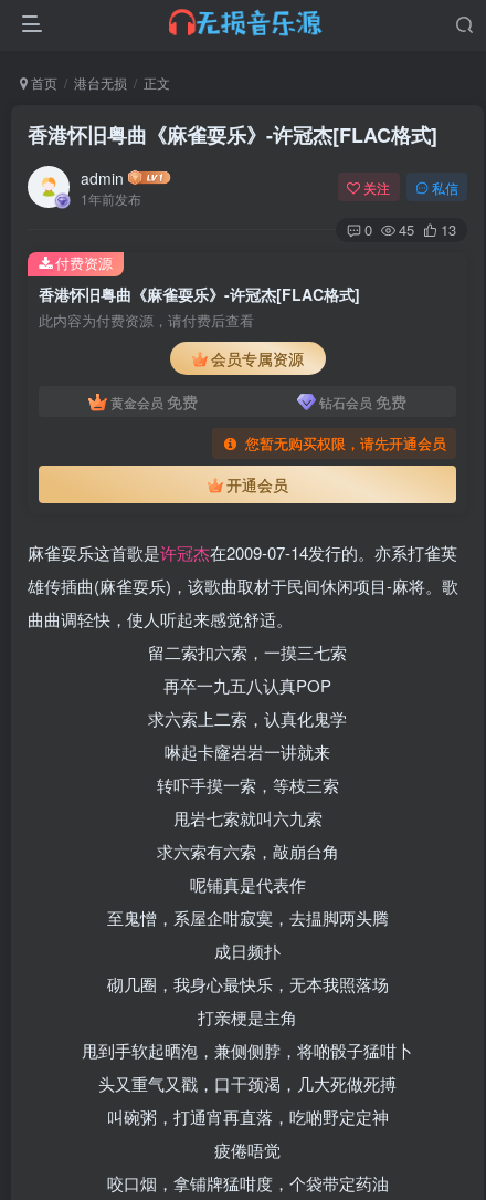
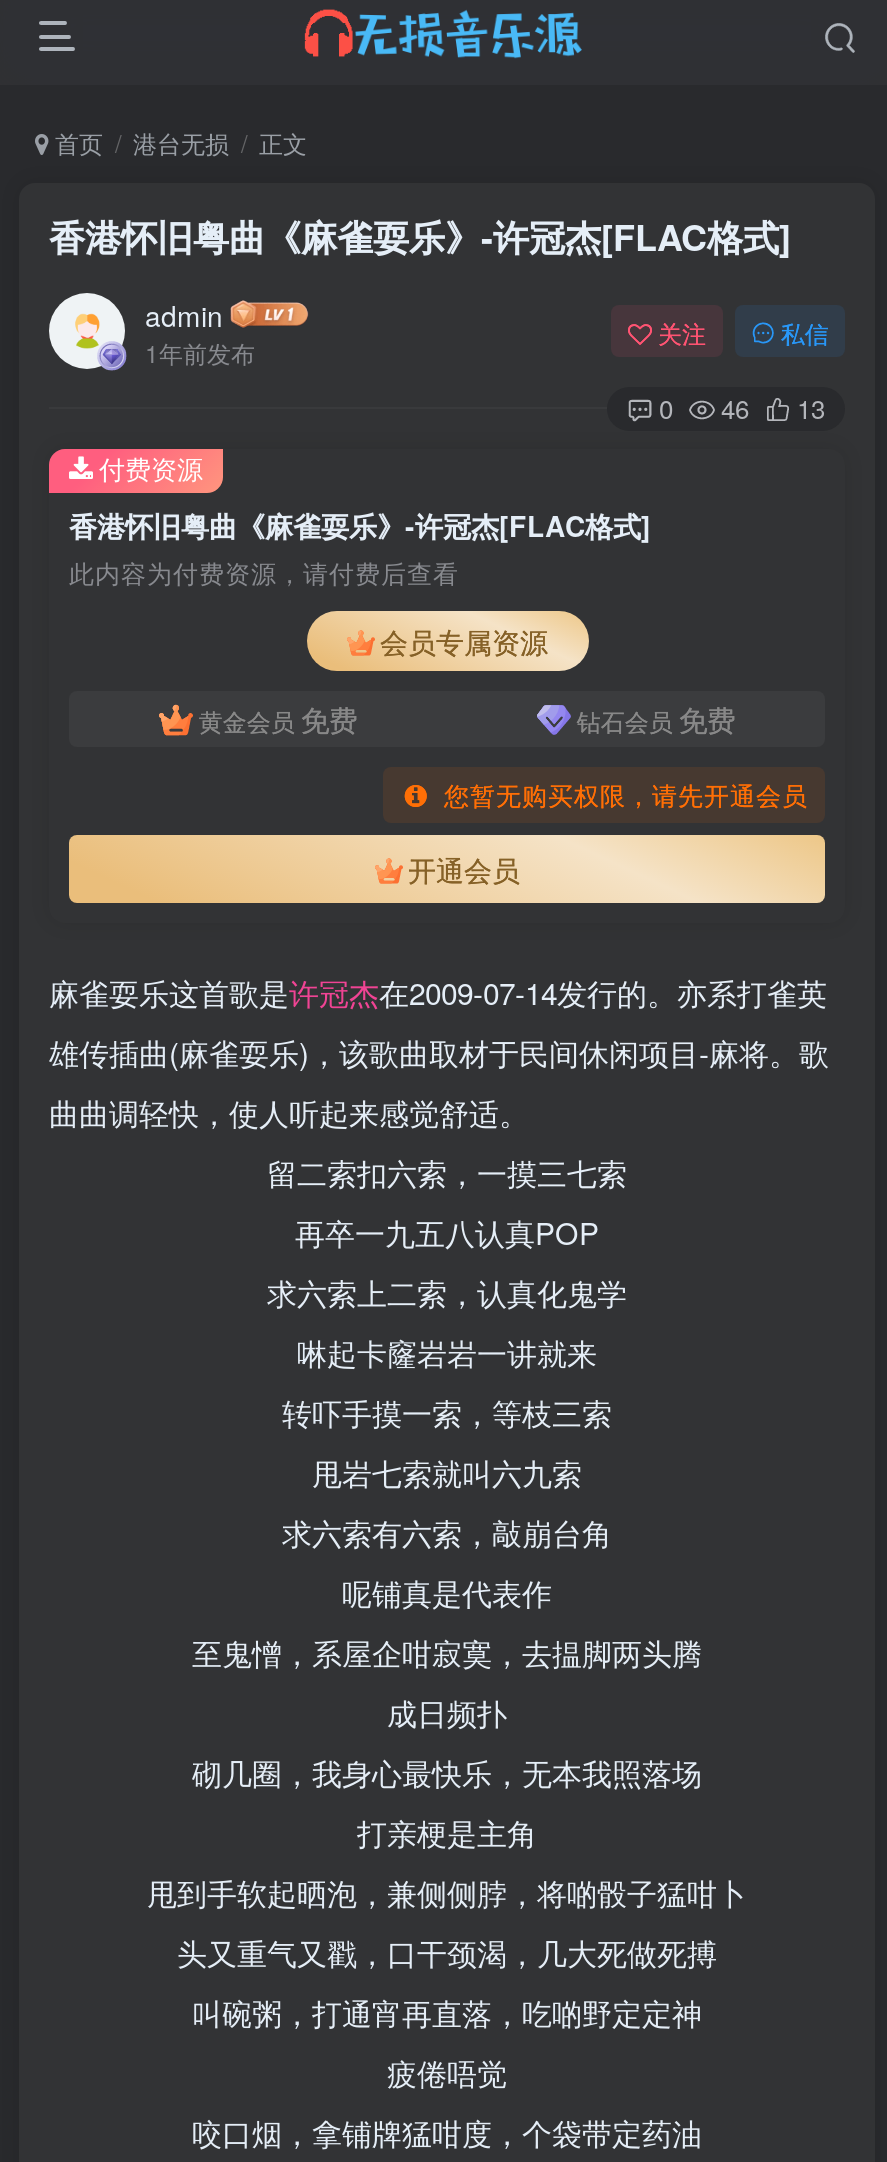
[364,219,456,240] 0 45 13 -> [659,389,825,427] 0 46 13

